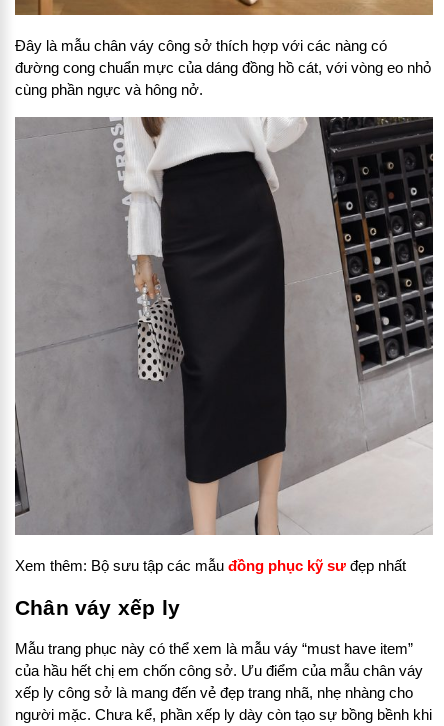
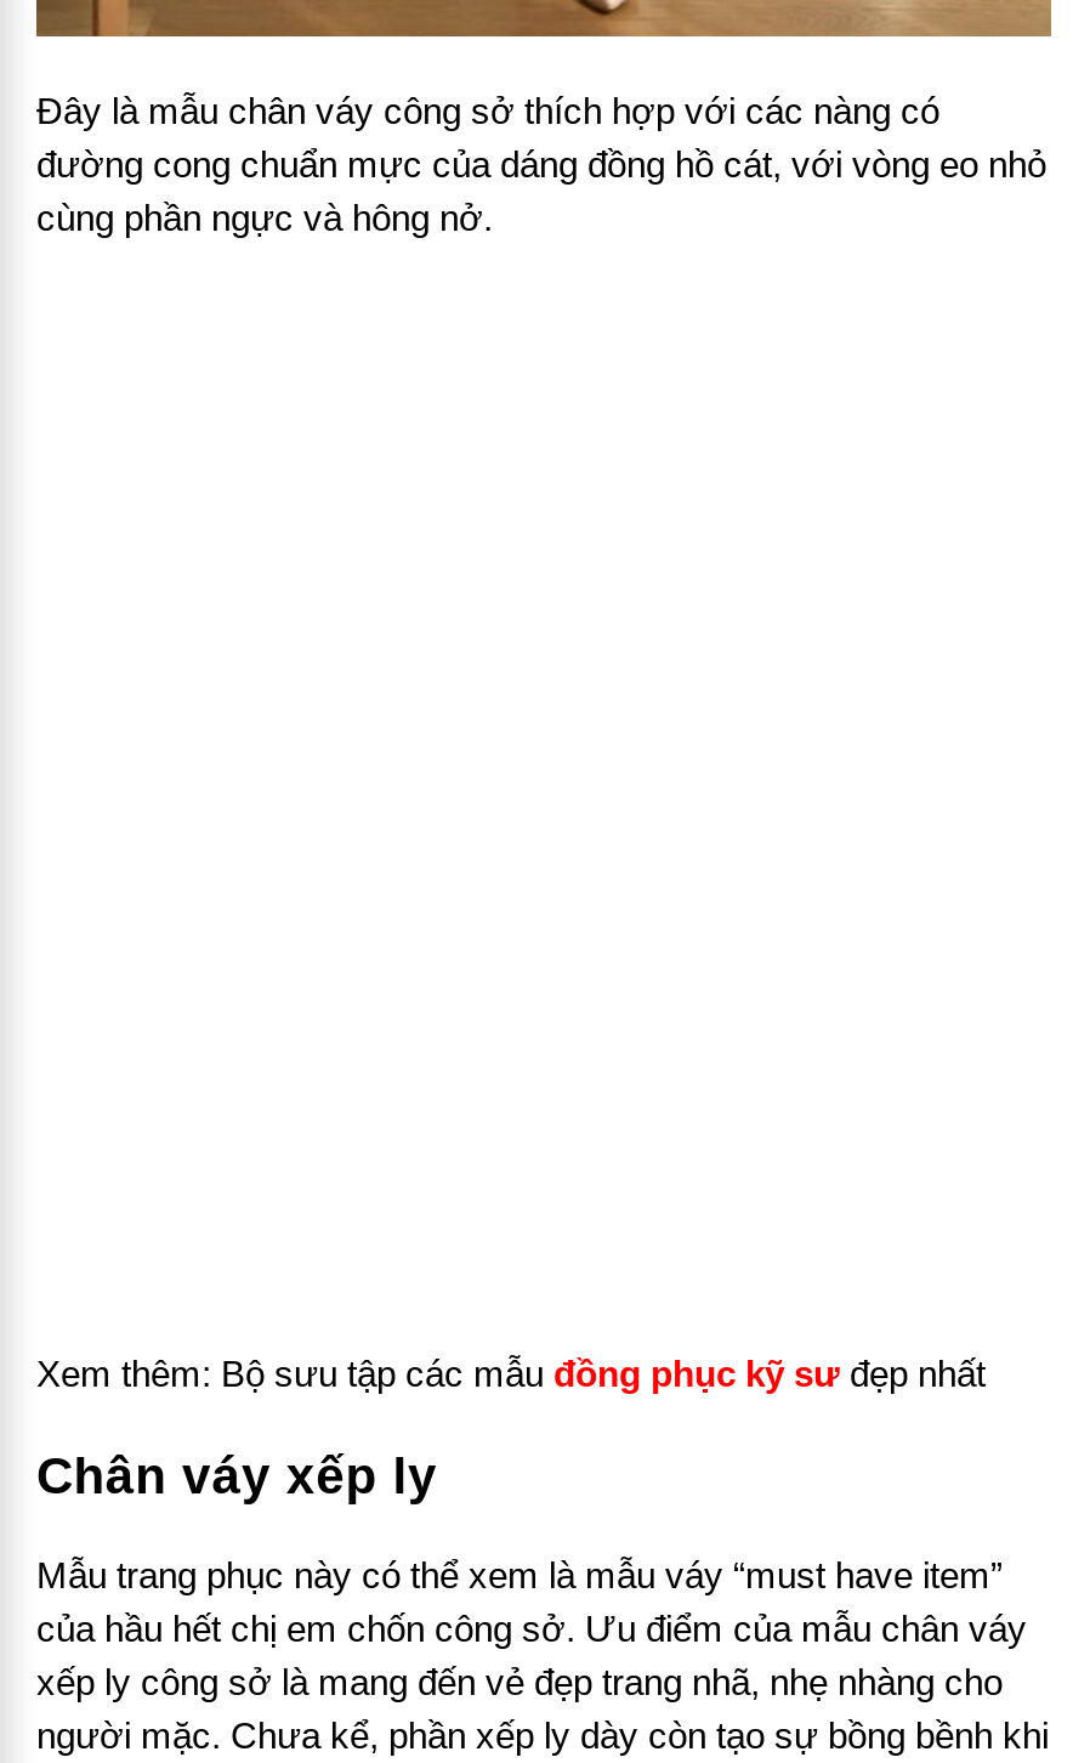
[14,116,434,536] [image] -> none

